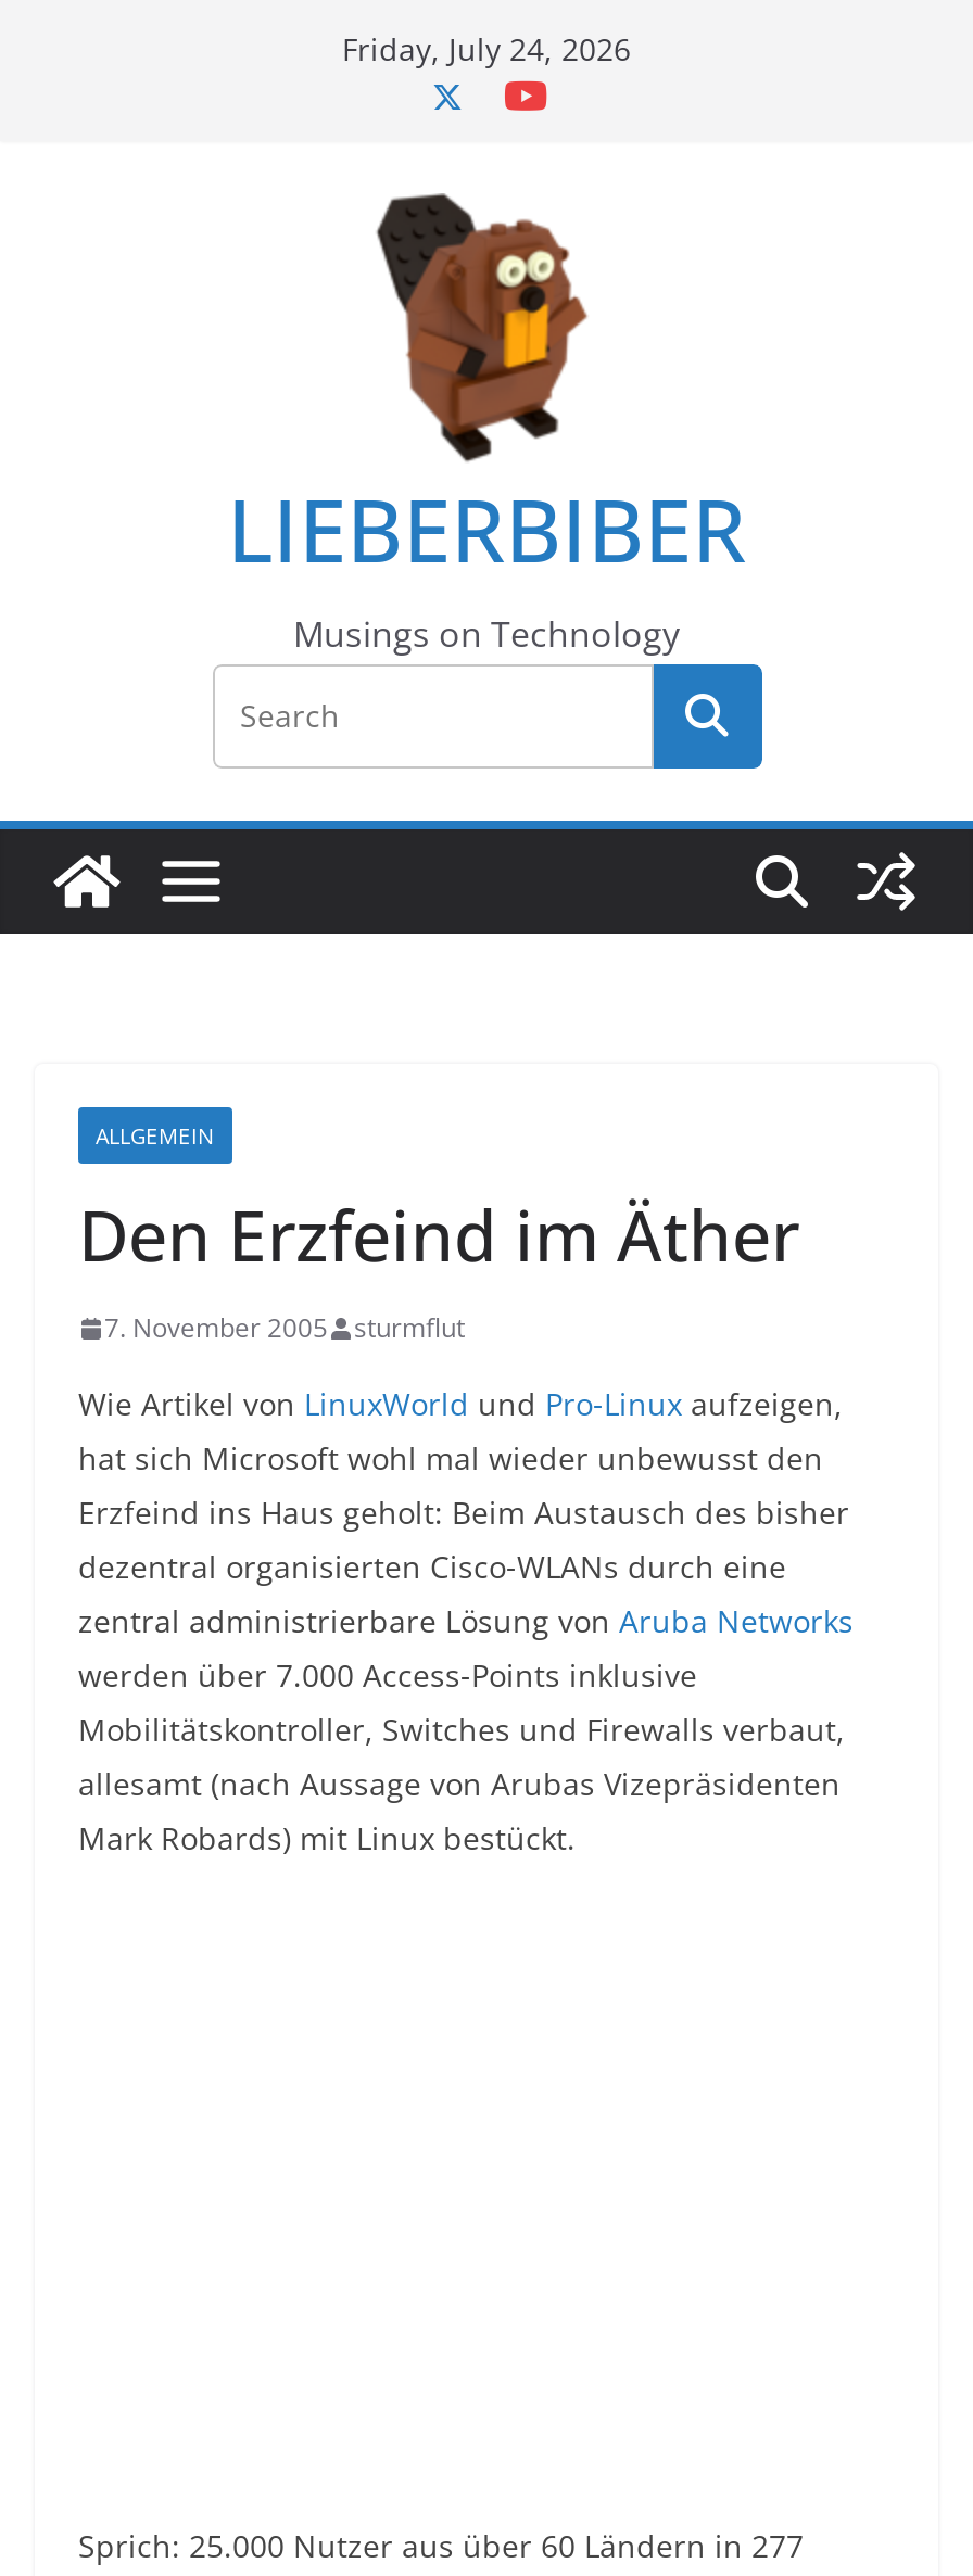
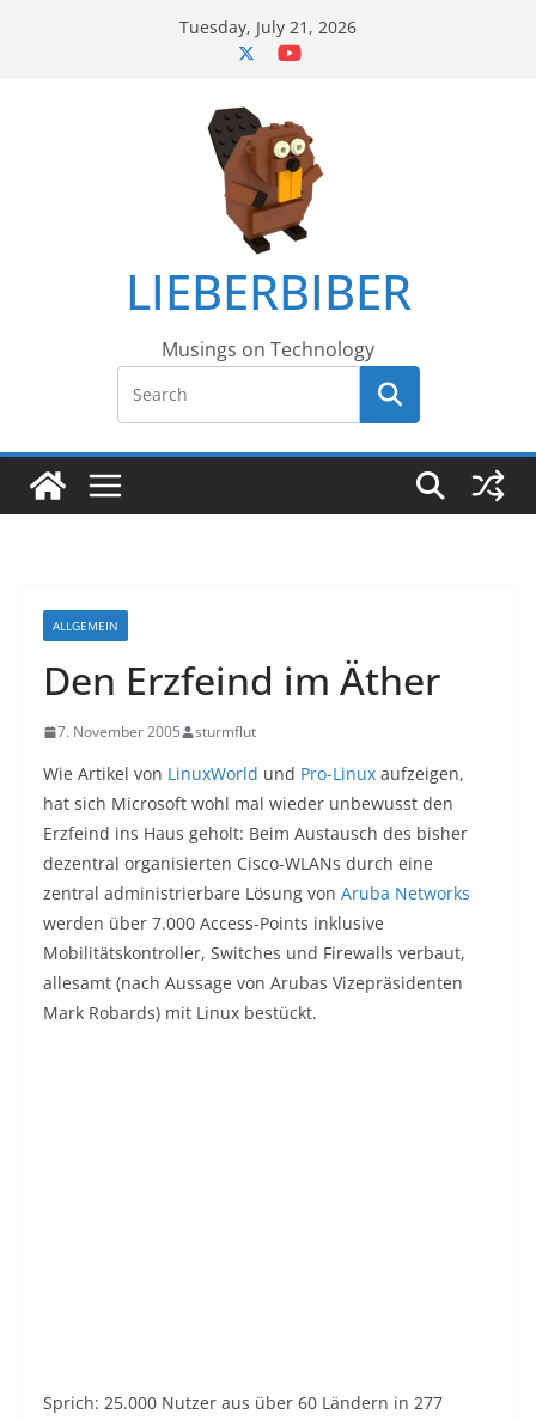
[342,28,631,69] Friday, July 24, 2026 -> [179,16,357,38] Tuesday, July 21, 2026

